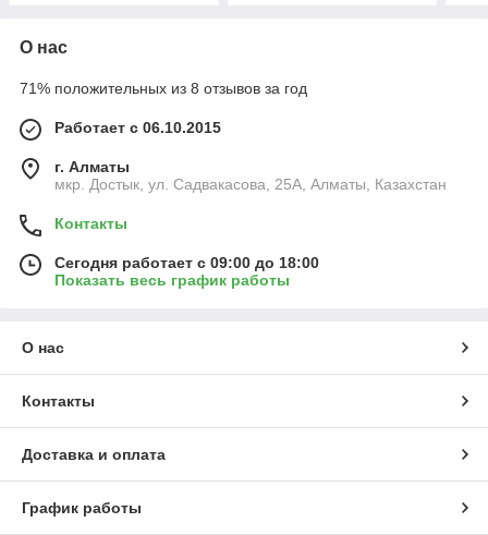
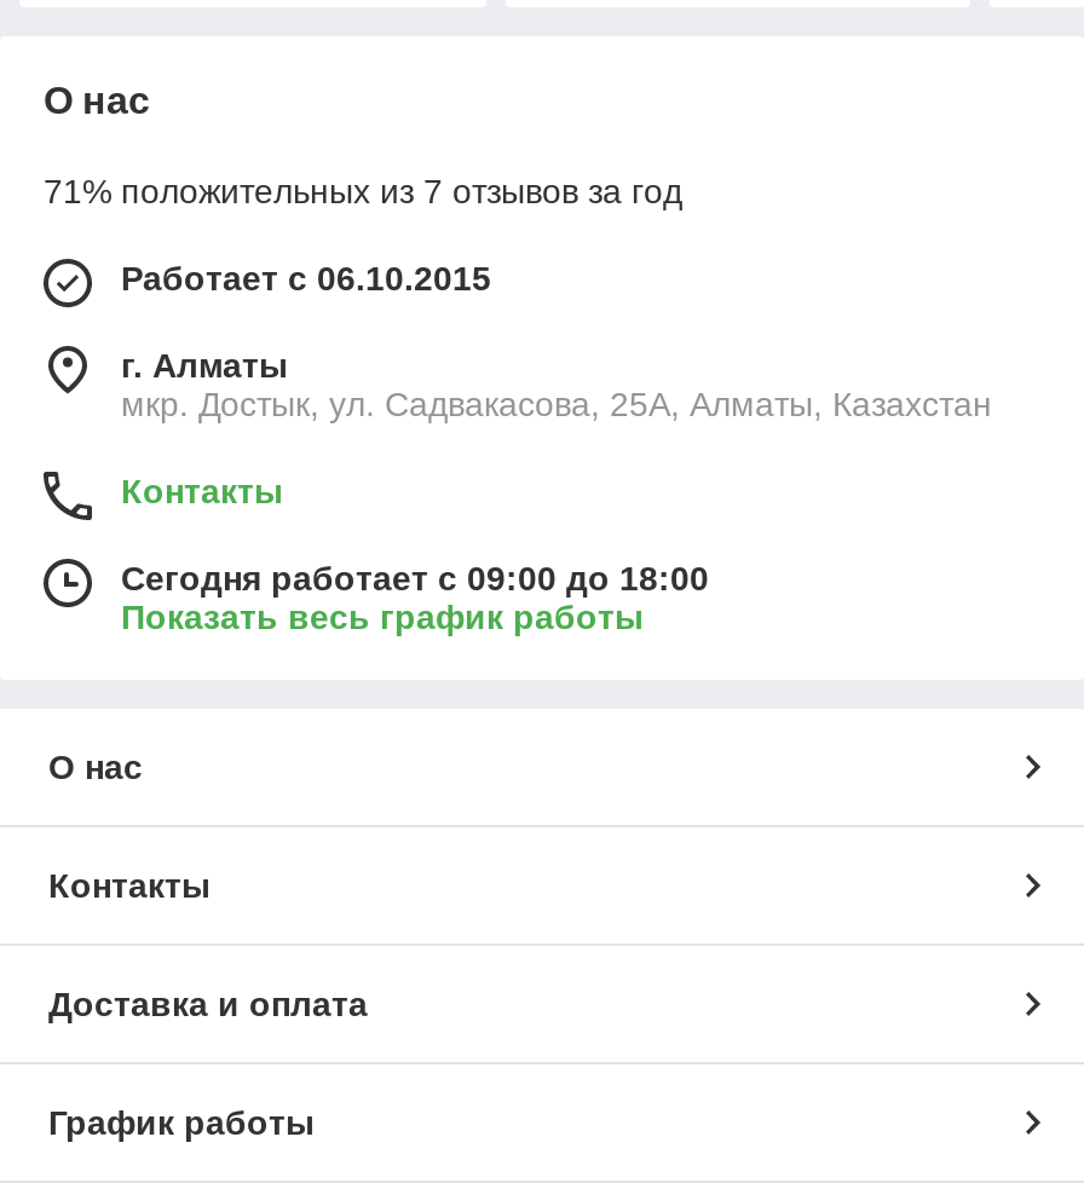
[20,80,307,97] 71% положительных из 8 отзывов за год -> [44,173,682,211] 71% положительных из 7 отзывов за год

